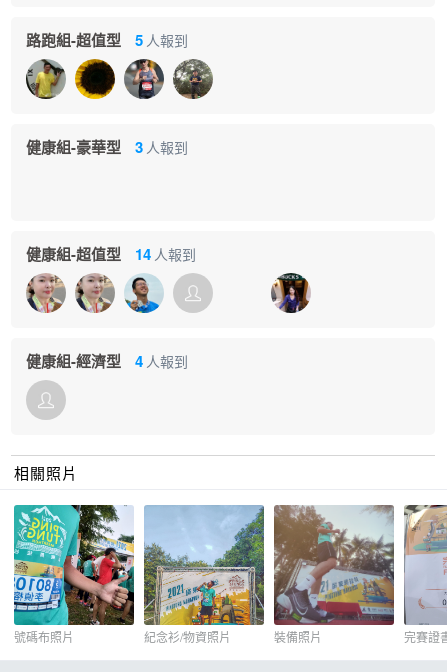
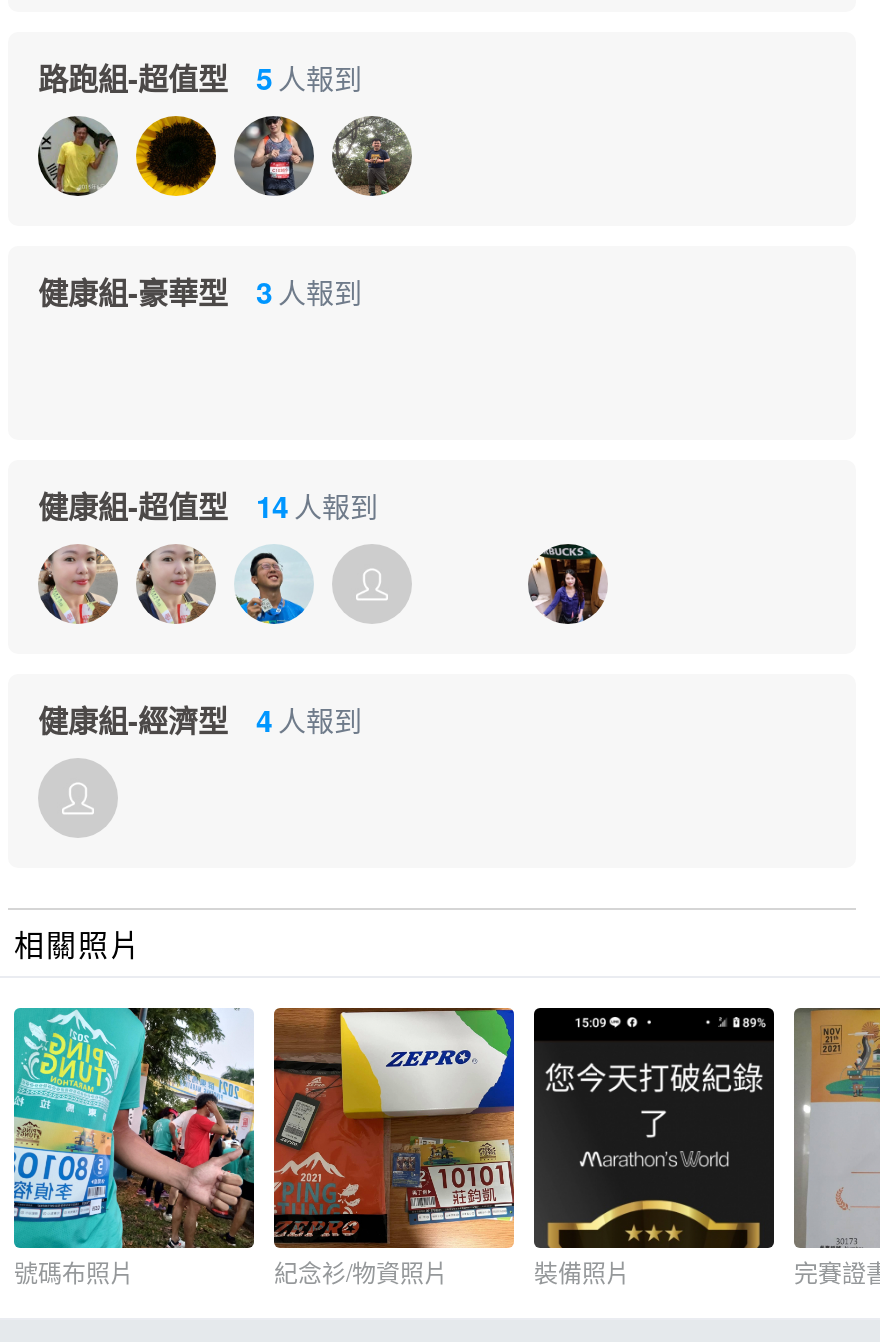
[143,504,265,626] [image] -> [272,1006,516,1250] [image]
[273,504,395,626] [image] -> [532,1006,776,1250] [image]
[404,504,444,625] [image] -> [794,1008,874,1246] [image]

